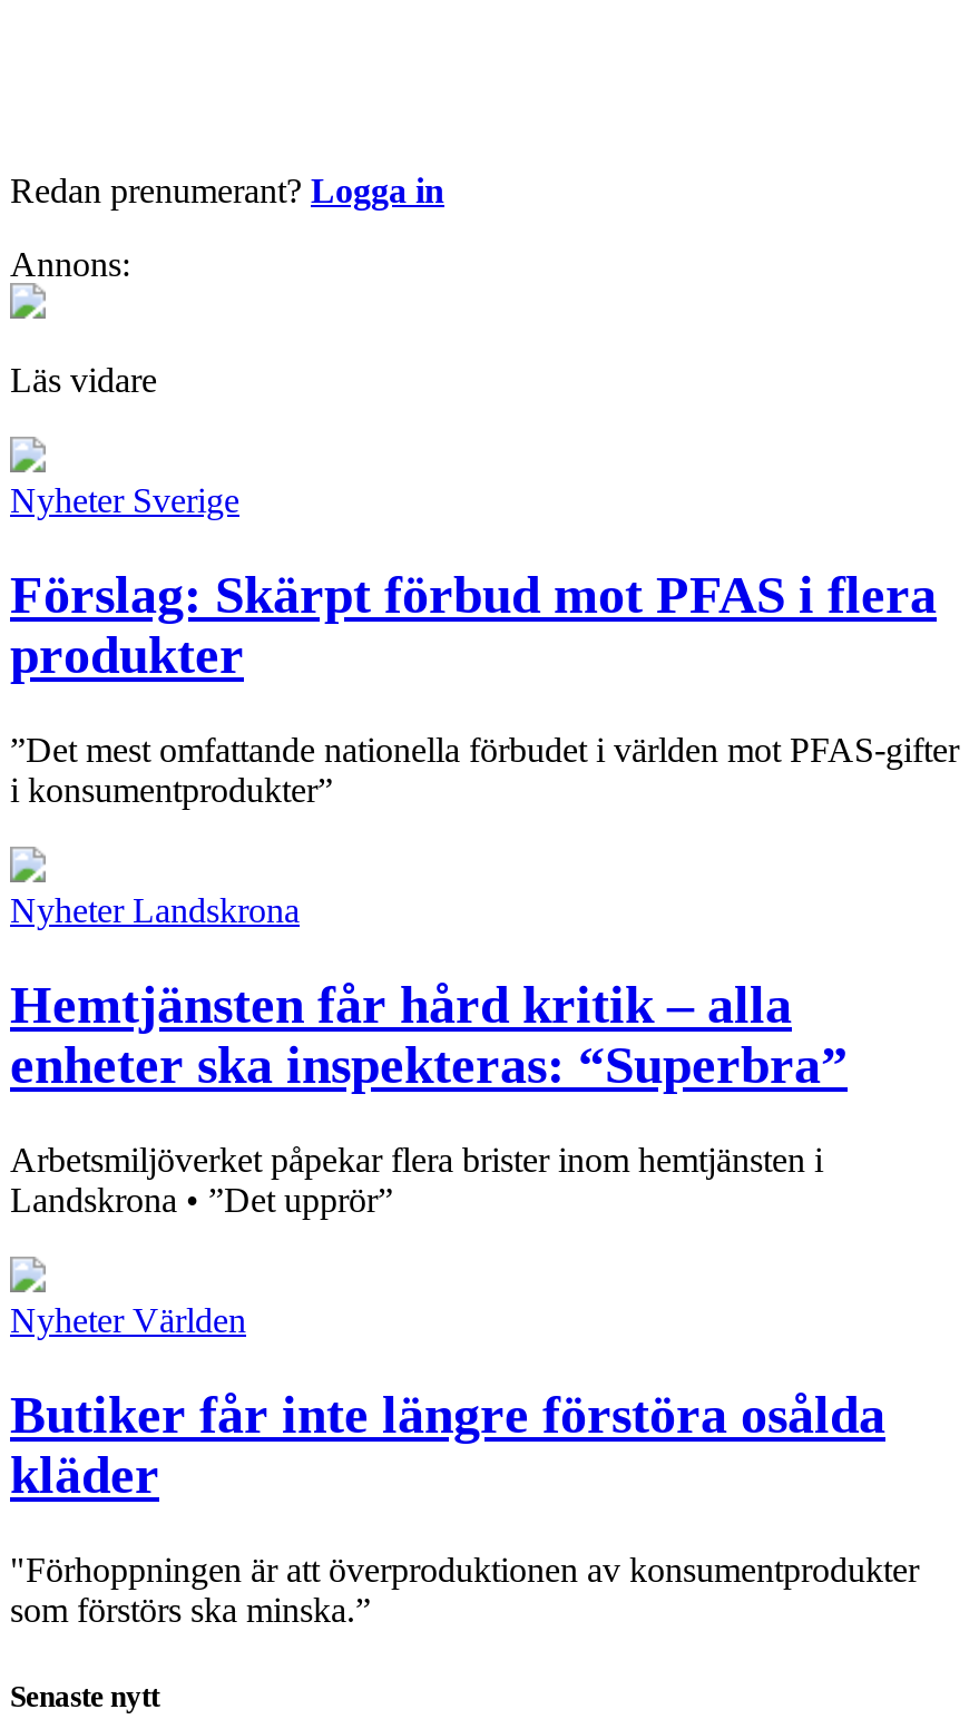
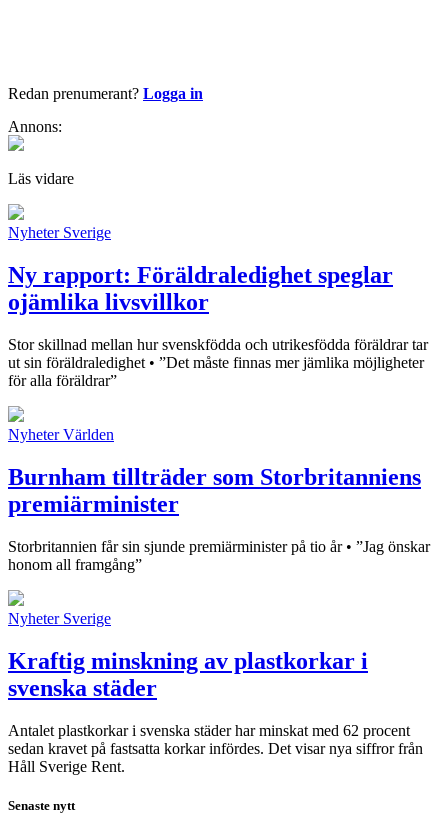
[10,567,959,1219] Förslag: Skärpt förbud mot PFAS i flera | produkter | ”Det mest omfattande nationella förbudet i världen mot PFAS-gifter | i konsumentprodukter” | Nyheter Landskrona | Hemtjänsten får hård kritik – alla | enheter ska inspekteras: “Superbra” | Arbetsmiljöverket påpekar flera brister inom hemtjänsten i | Landskrona • ”Det upprör” -> [8,262,428,389] Ny rapport: Föräldraledighet speglar | ojämlika livsvillkor | Stor skillnad mellan hur svenskfödda och utrikesfödda föräldrar tar | ut sin föräldraledighet • ”Det måste finnas mer jämlika möjligheter | för alla föräldrar”
moved [10,1301,246,1339] -> [8,426,114,443]: Nyheter Världen
[10,1386,919,1629] Butiker får inte längre förstöra osålda | kläder | "Förhoppningen är att överproduktionen av konsumentprodukter | som förstörs ska minska.” -> [8,464,430,775] Burnham tillträder som Storbritanniens | premiärminister | Storbritannien får sin sjunde premiärminister på tio år • ”Jag önskar | honom all framgång” | Nyheter Sverige | Kraftig minskning av plastkorkar i | svenska städer | Antalet plastkorkar i svenska städer har minskat med 62 procent | sedan kravet på fastsatta korkar infördes. Det visar nya siffror från | Håll Sverige Rent.

